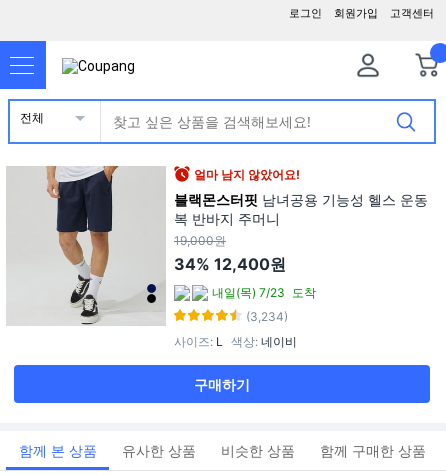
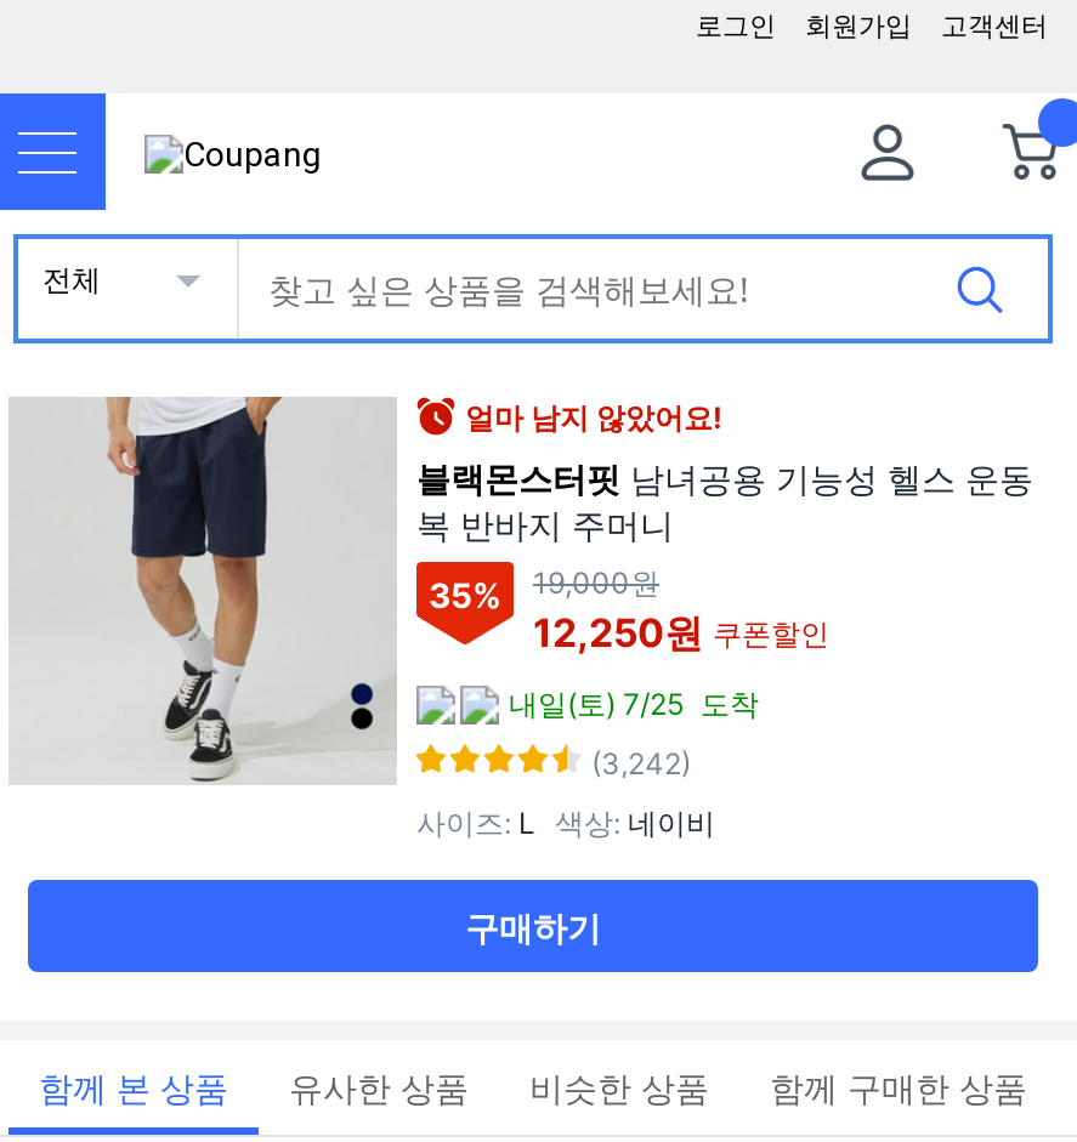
none -> [429,574,501,615] 35%
[174,254,286,274] 34% 12,400원 -> [533,607,829,655] 12,250원 쿠폰할인
[212,285,316,300] 내일(목) 7/23 도착 -> [509,685,759,721] 내일(토) 7/25 도착
[246,309,288,324] (3,234) -> [591,744,691,780] (3,242)

